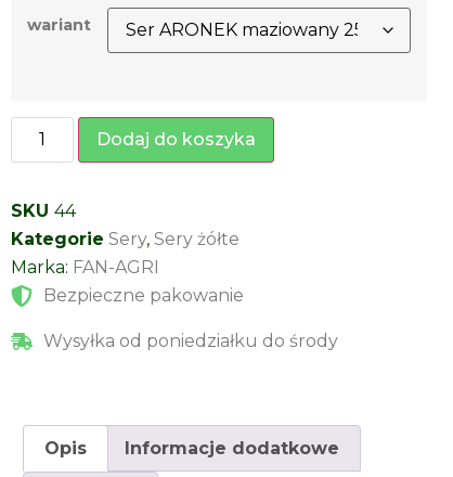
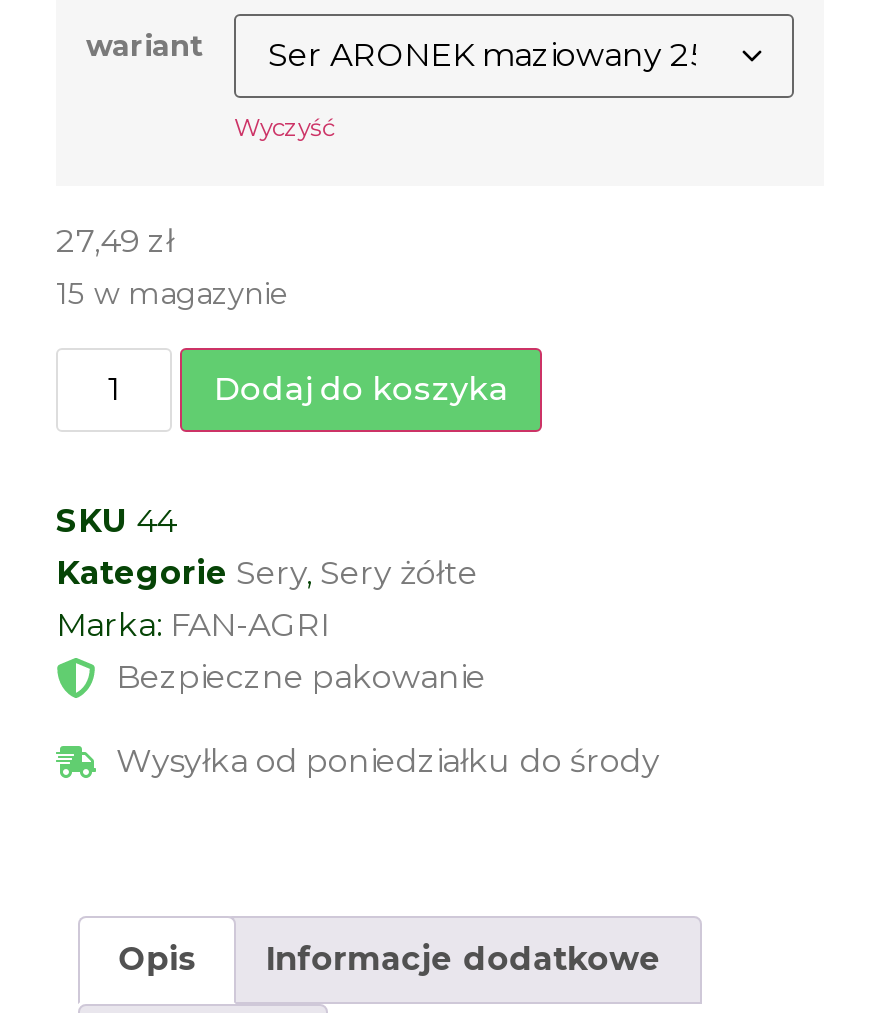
none -> [56,113,336,312] Wyczyść | 27,49 zł | 15 w magazynie

